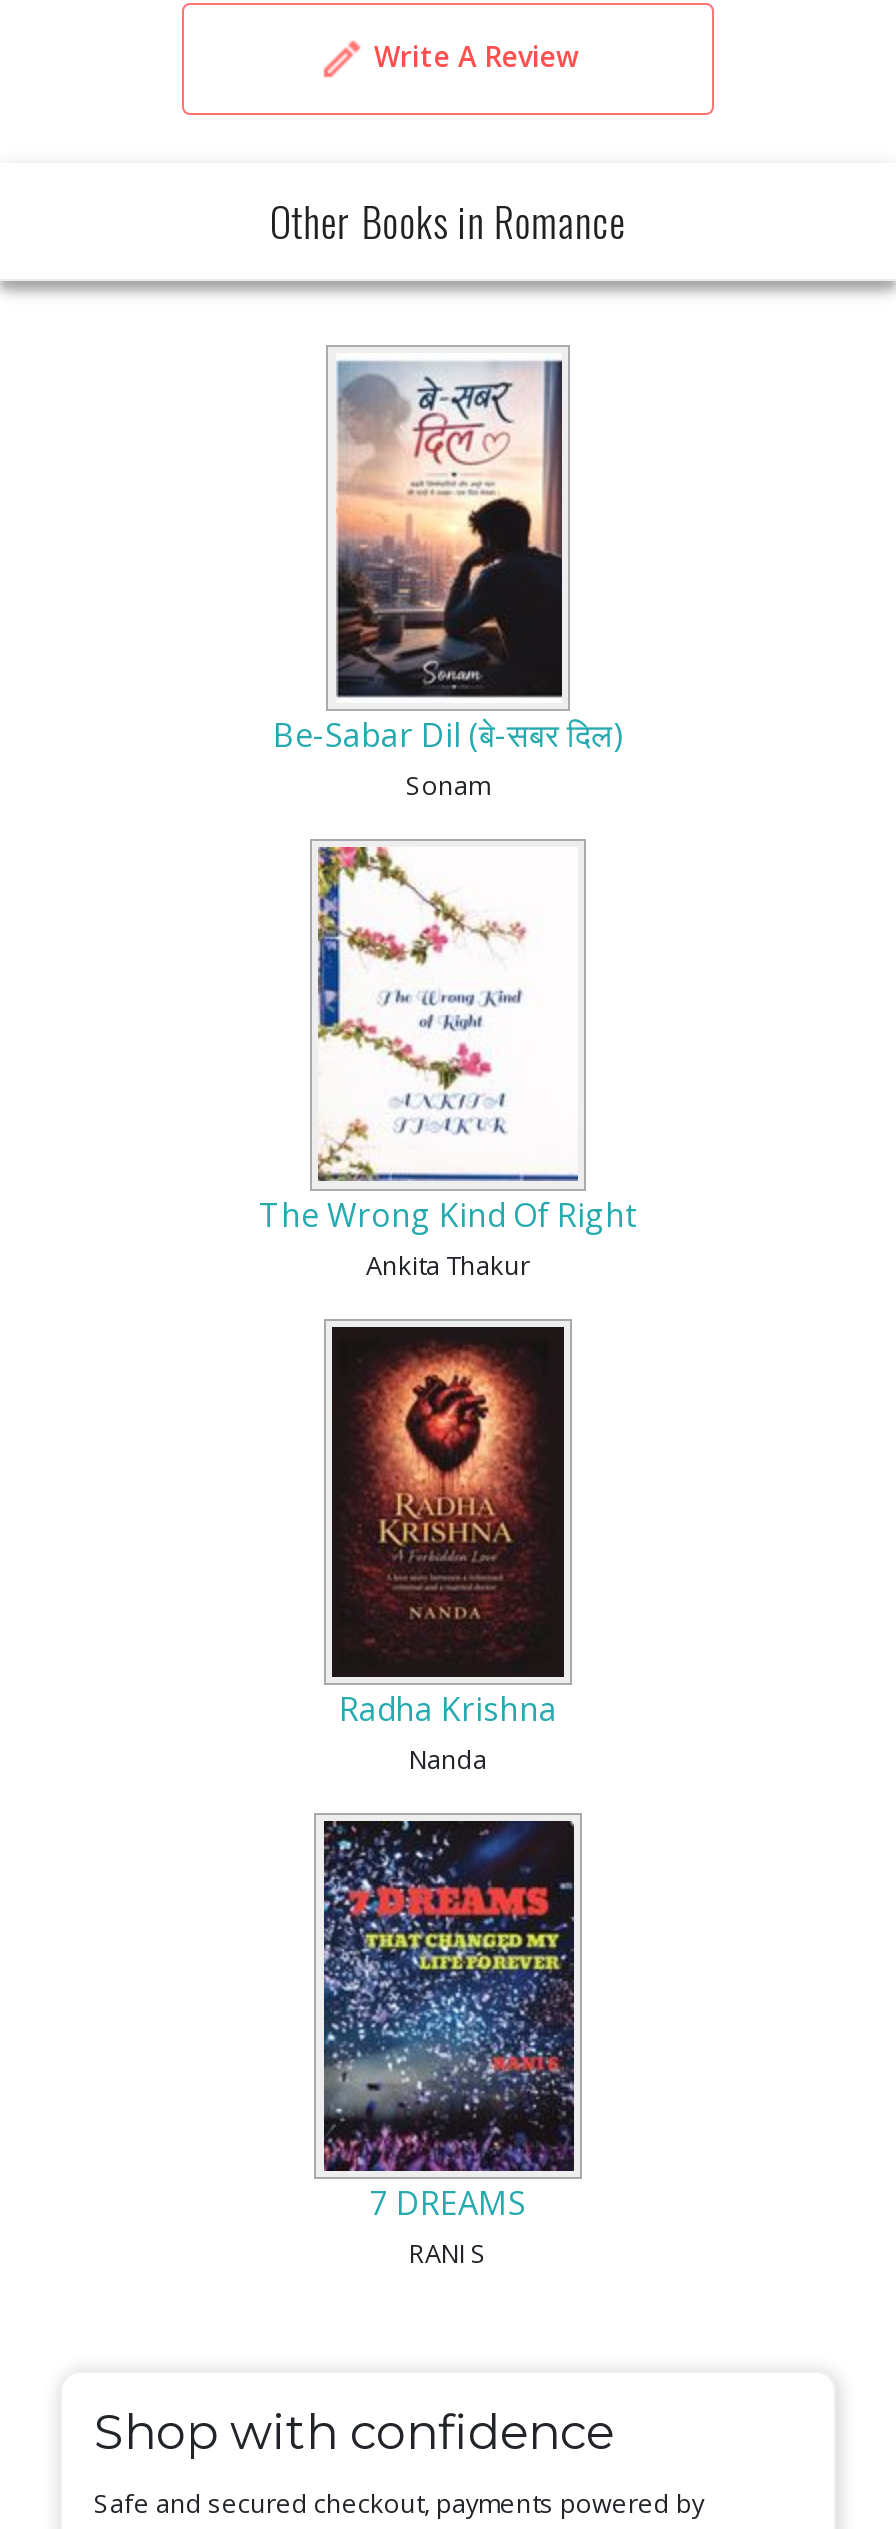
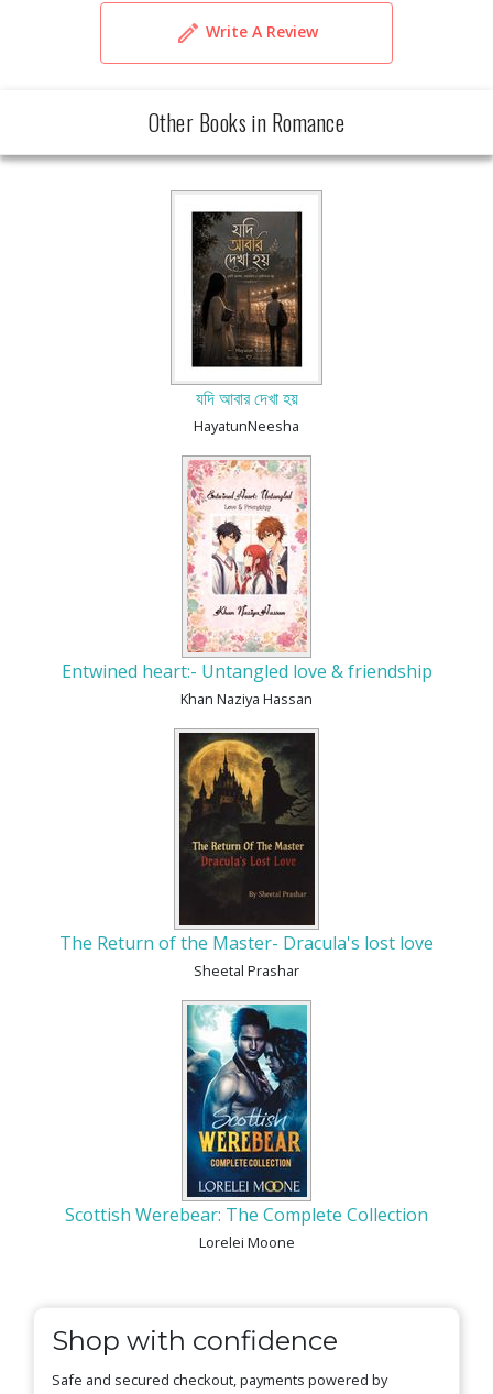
[273,355,623,803] [image] | Be-Sabar Dil (बे-सबर दिल) | Sonam -> [185,190,322,436] [image] | যদি আবার দেখা হয় | HayatunNeesha
[259,835,637,1282] [image] | The Wrong Kind Of Right | Ankita Thakur -> [61,455,432,708] [image] | Entwined heart:- Untangled love & friendship | Khan Naziya Hassan
[326,1327,578,1777] [image] | Radha Krishna | Nanda -> [59,728,434,980] [image] | The Return of the Master- Dracula's lost love | Sheetal Prashar
[314,1813,582,2272] [image] | 7 DREAMS | RANI S -> [65,1003,428,1252] [image] | Scottish Werebear: The Complete Collection | Lorelei Moone

